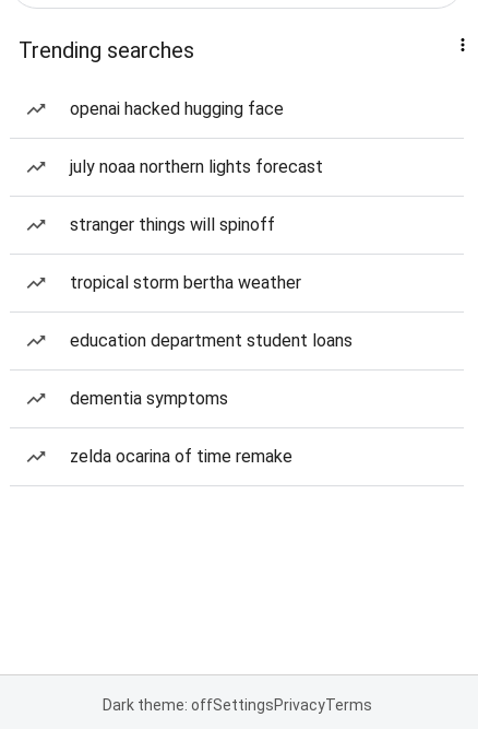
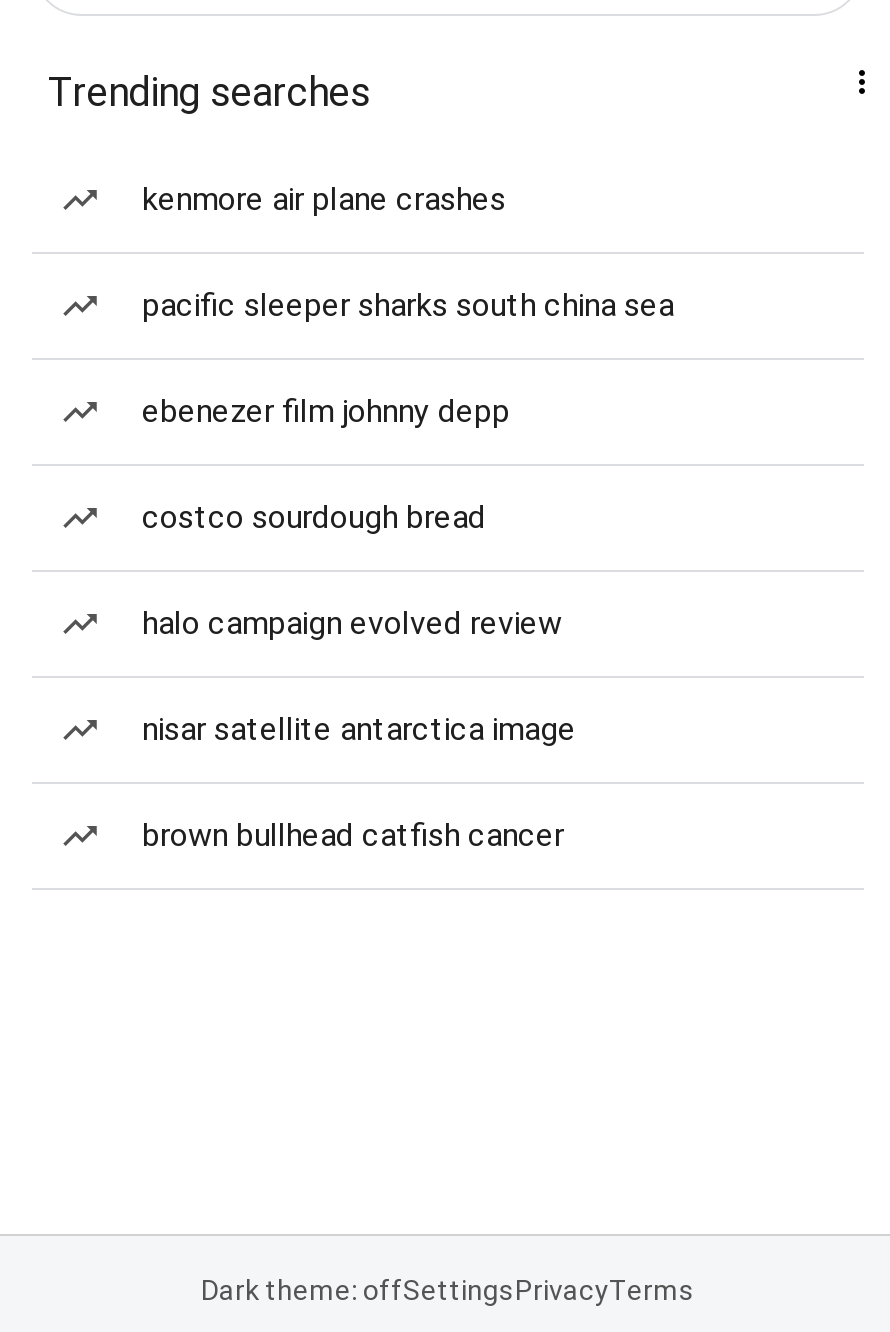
[70,98,284,119] openai hacked hugging face -> [142,180,506,218] kenmore air plane crashes
[70,156,323,177] july noaa northern lights forecast -> [142,286,674,324] pacific sleeper sharks south china sea
[70,214,275,235] stranger things will spinoff -> [142,392,510,430] ebenezer film johnny depp
[70,272,301,293] tropical storm bertha weather -> [142,498,486,536] costco sourdough bread
[70,330,352,351] education department student loans -> [142,604,562,642] halo campaign evolved review
[70,388,228,409] dementia symptoms -> [142,710,576,748] nisar satellite antarctica image
[70,446,292,467] zelda ocarina of time remake -> [142,816,564,854] brown bullhead catfish cancer

